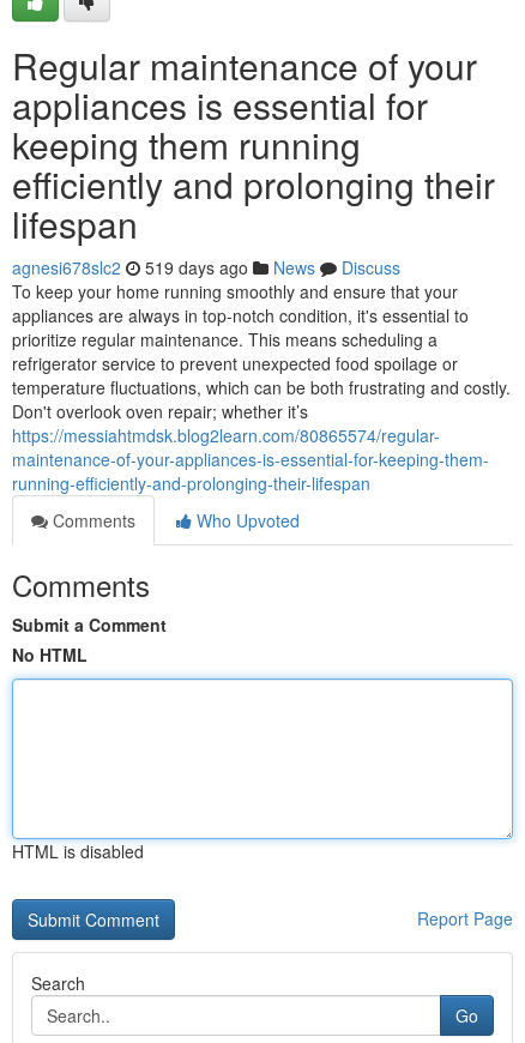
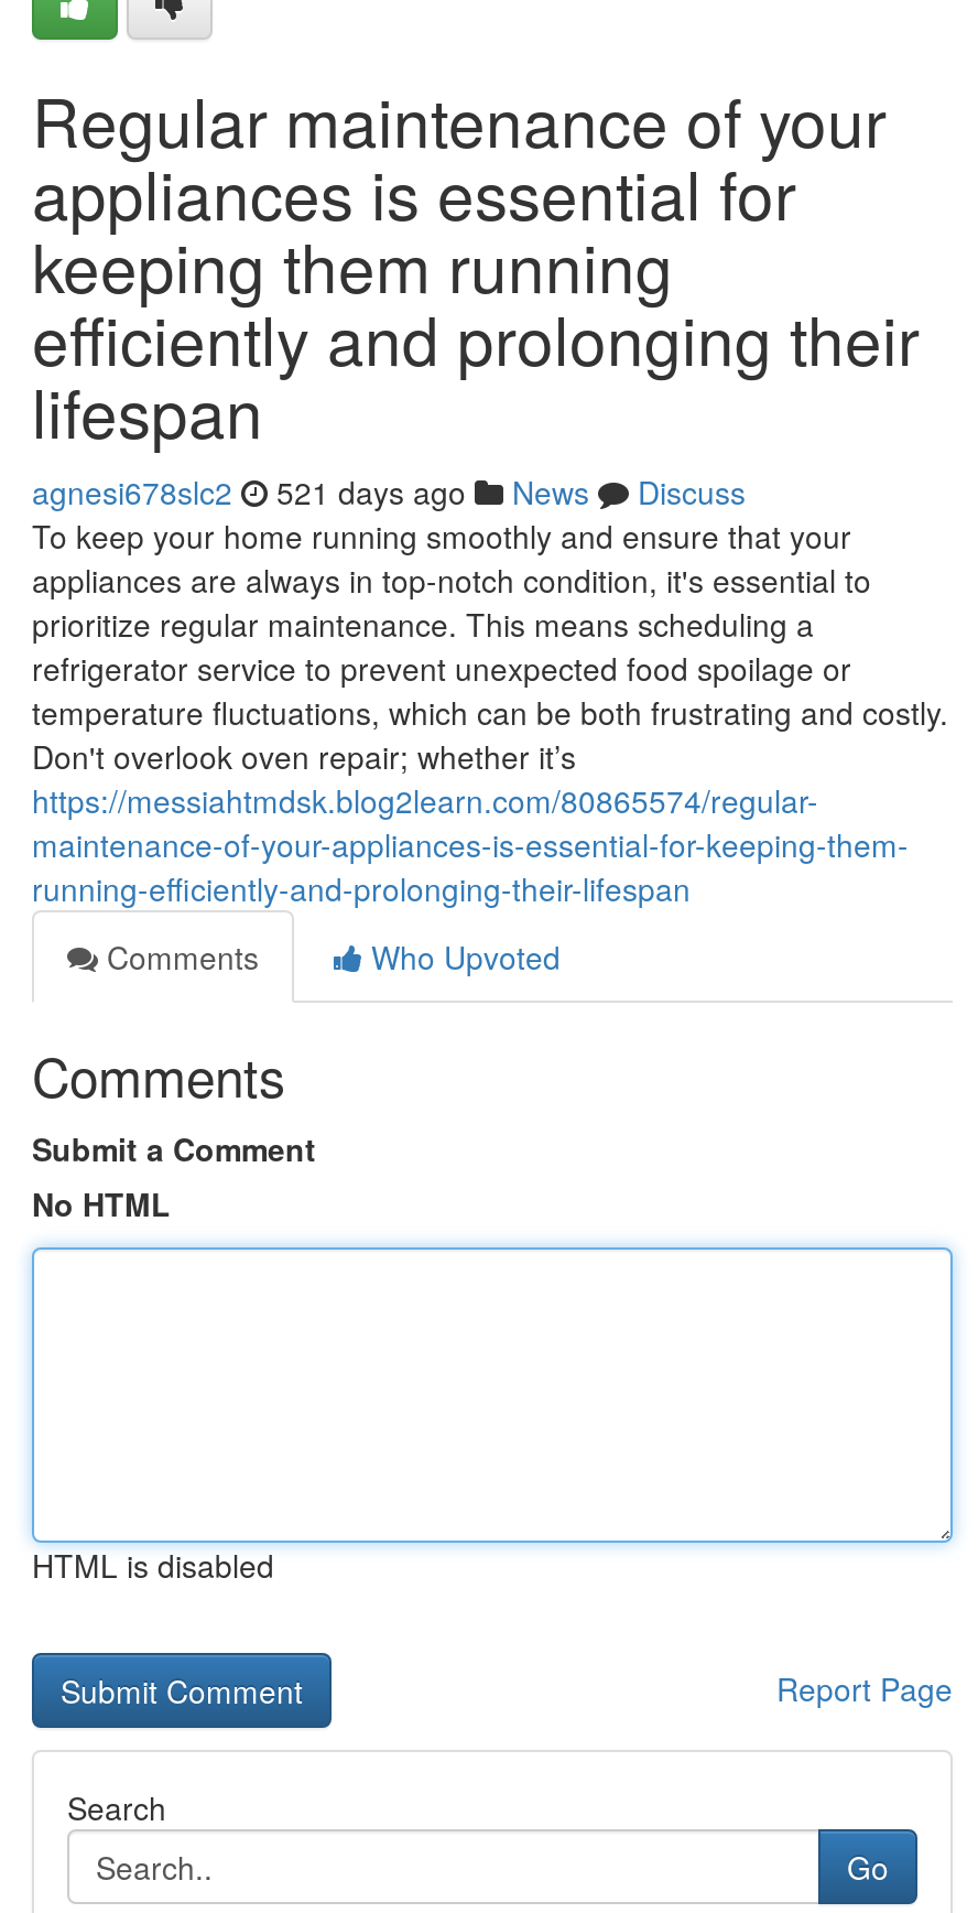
[12,255,400,279] agnesi678slc2 519 days ago News Discuss -> [32,469,746,514] agnesi678slc2 521 days ago News Discuss

